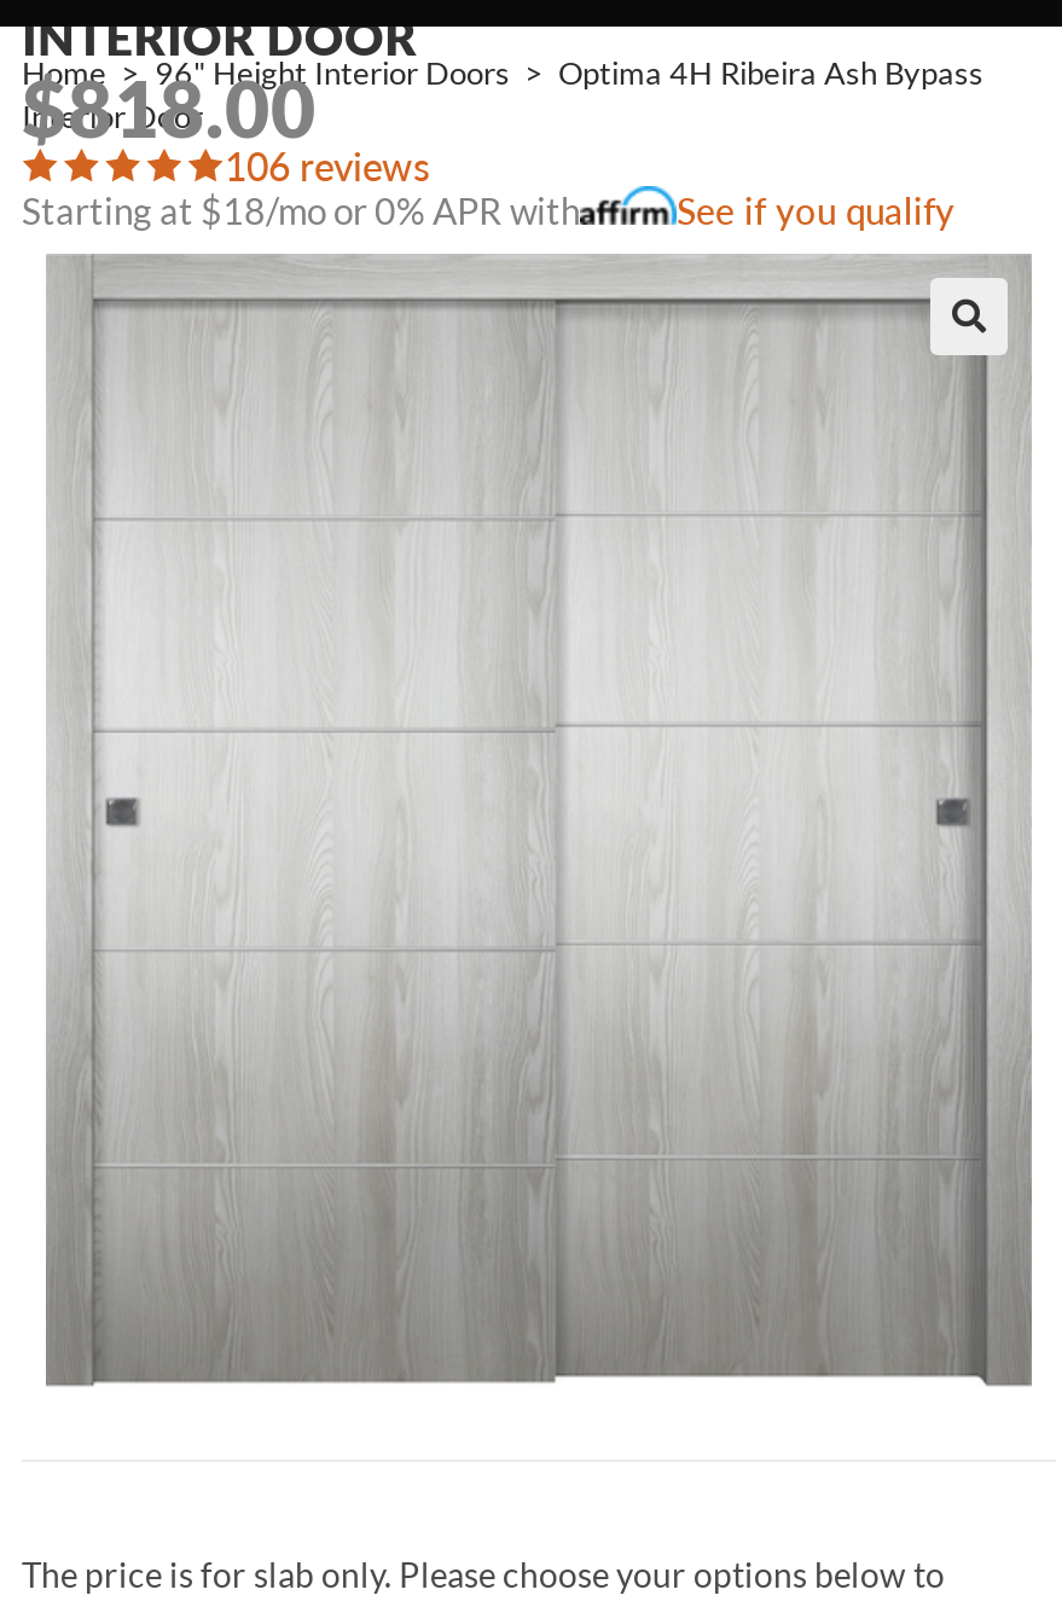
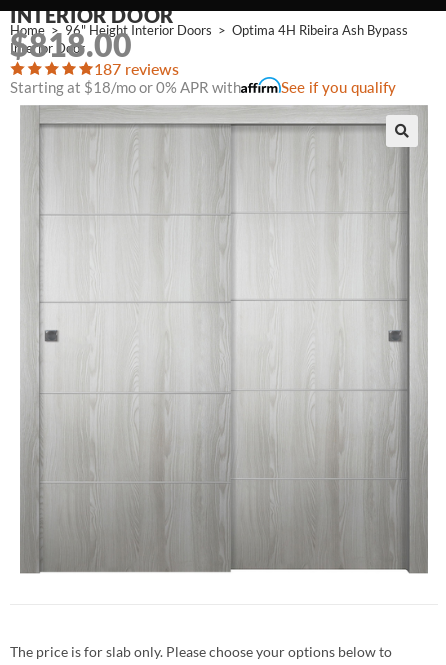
[225,143,430,188] 106 reviews -> [94,59,179,78] 187 reviews

